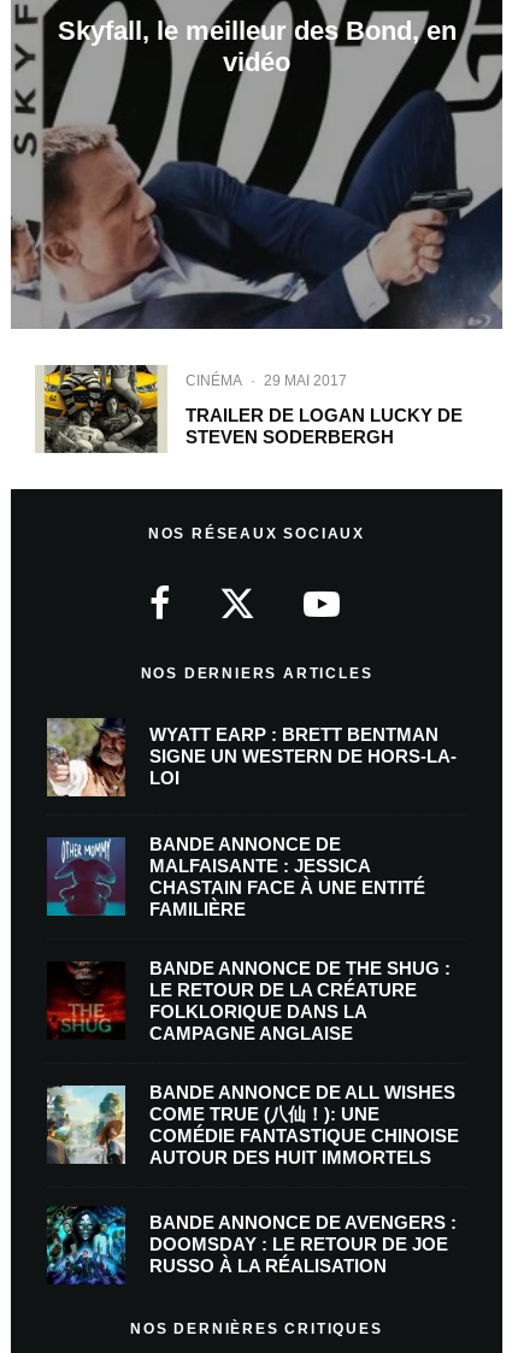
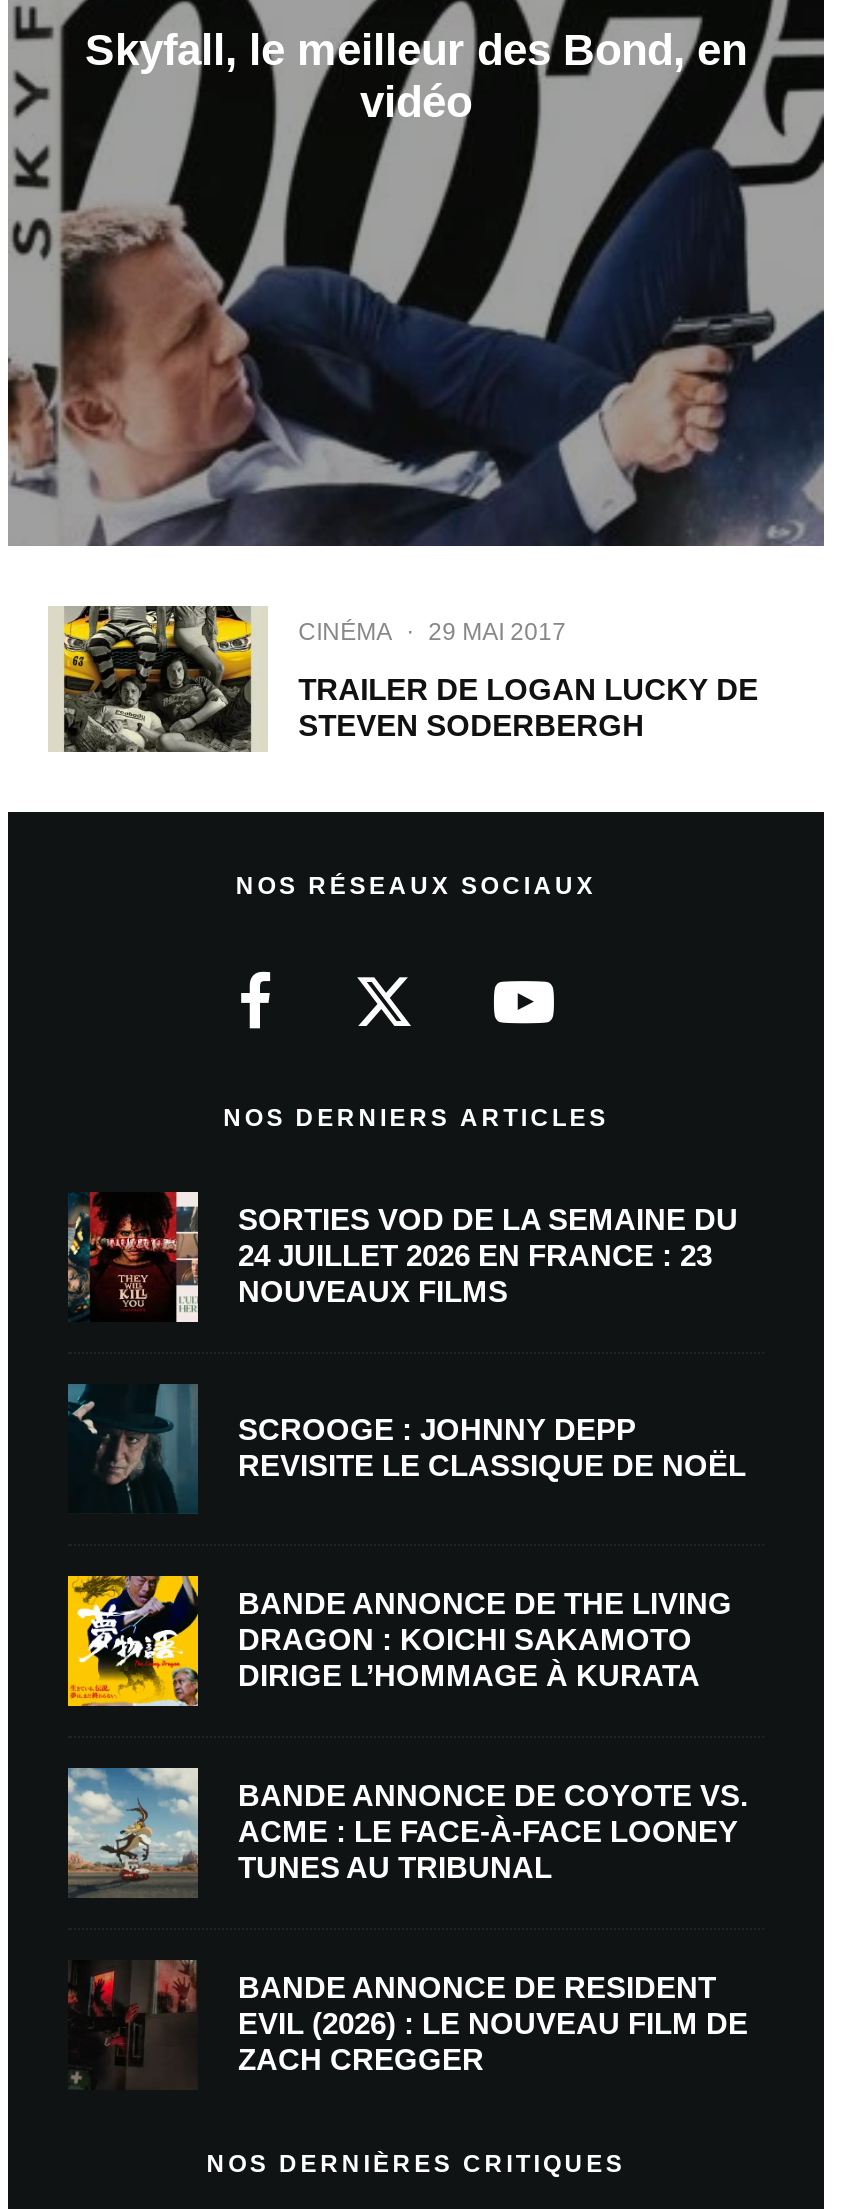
[46,717,457,798] [image] | WYATT EARP : BRETT BENTMAN | SIGNE UN WESTERN DE HORS-LA- | LOI -> [68,1190,738,1324] [image] | SORTIES VOD DE LA SEMAINE DU | 24 JUILLET 2026 EN FRANCE : 23 | NOUVEAUX FILMS
[46,833,425,919] [image] | BANDE ANNONCE DE | MALFAISANTE : JESSICA | CHASTAIN FACE À UNE ENTITÉ | FAMILIÈRE -> [68,1382,746,1512] [image] | SCROOGE : JOHNNY DEPP | REVISITE LE CLASSIQUE DE NOËL
[47,958,451,1043] [image] | BANDE ANNONCE DE THE SHUG : | LE RETOUR DE LA CRÉATURE | FOLKLORIQUE DANS LA | CAMPAGNE ANGLAISE -> [66,1574,732,1708] [image] | BANDE ANNONCE DE THE LIVING | DRAGON : KOICHI SAKAMOTO | DIRIGE L’HOMMAGE À KURATA
[47,1082,459,1167] [image] | BANDE ANNONCE DE ALL WISHES | COME TRUE (八仙！): UNE | COMÉDIE FANTASTIQUE CHINOISE | AUTOUR DES HUIT IMMORTELS -> [68,1766,748,1898] [image] | BANDE ANNONCE DE COYOTE VS. | ACME : LE FACE-À-FACE LOONEY | TUNES AU TRIBUNAL
[46,1206,457,1286] [image] | BANDE ANNONCE DE AVENGERS : | DOOMSDAY : LE RETOUR DE JOE | RUSSO À LA RÉALISATION -> [68,1958,748,2090] [image] | BANDE ANNONCE DE RESIDENT | EVIL (2026) : LE NOUVEAU FILM DE | ZACH CREGGER

